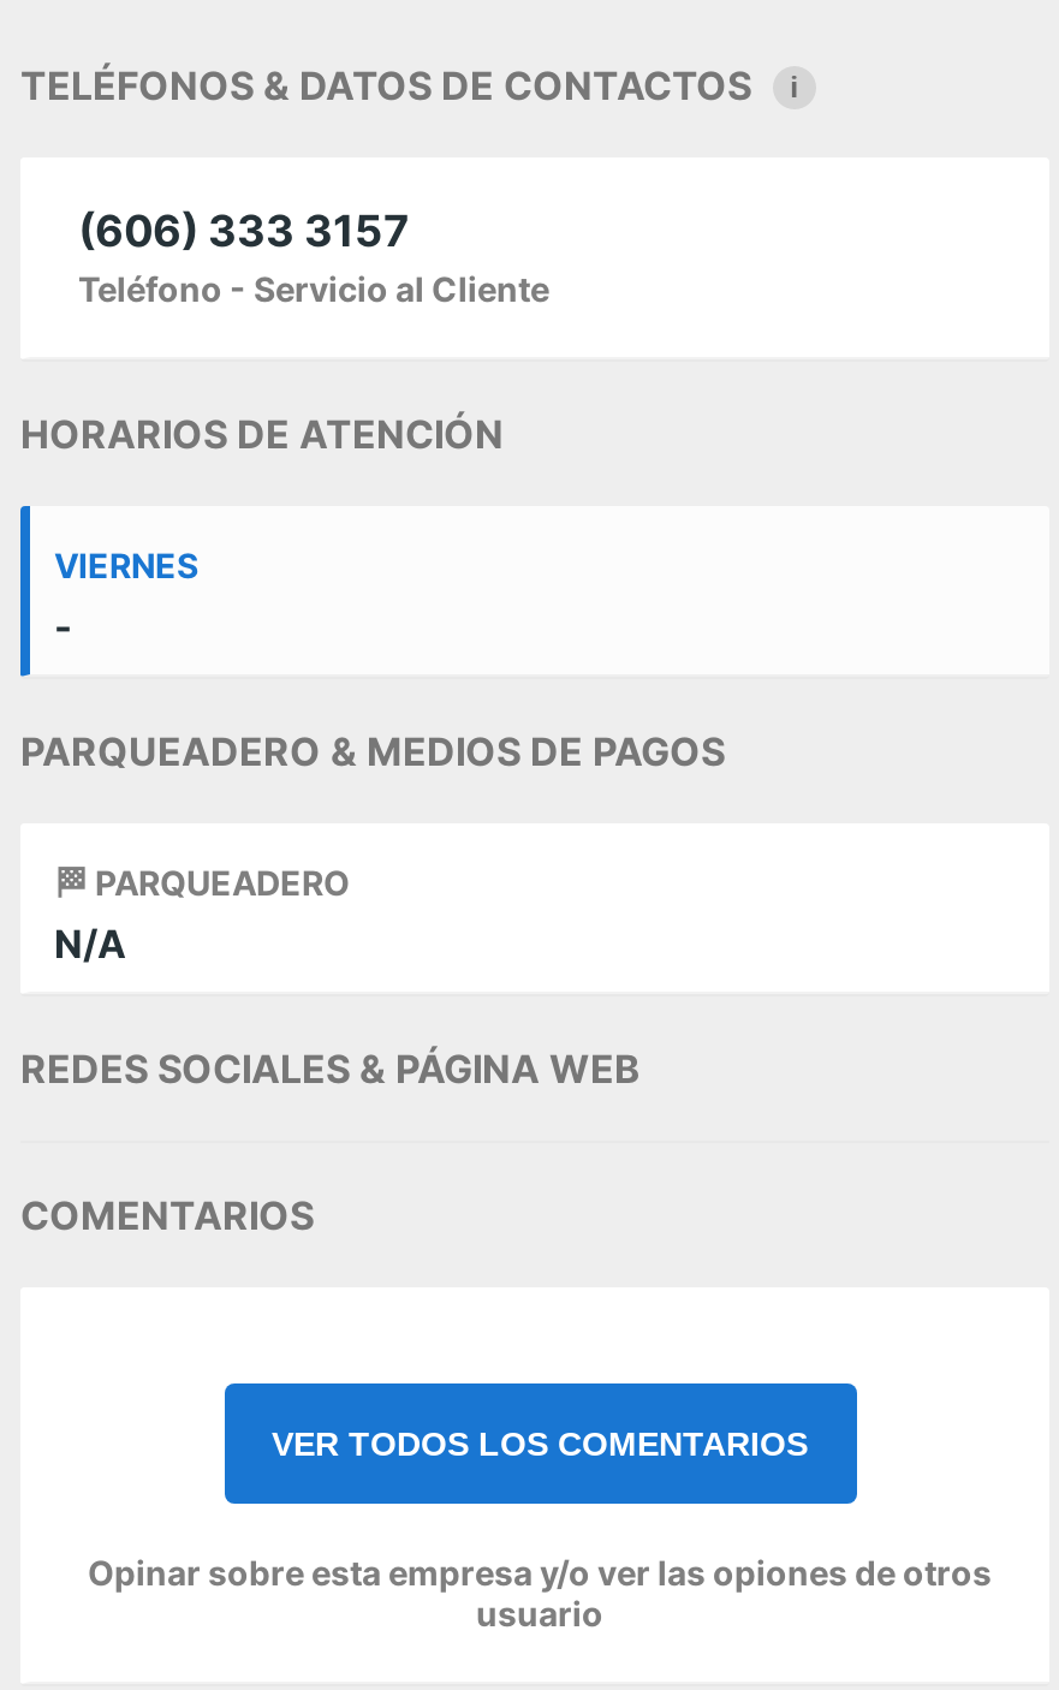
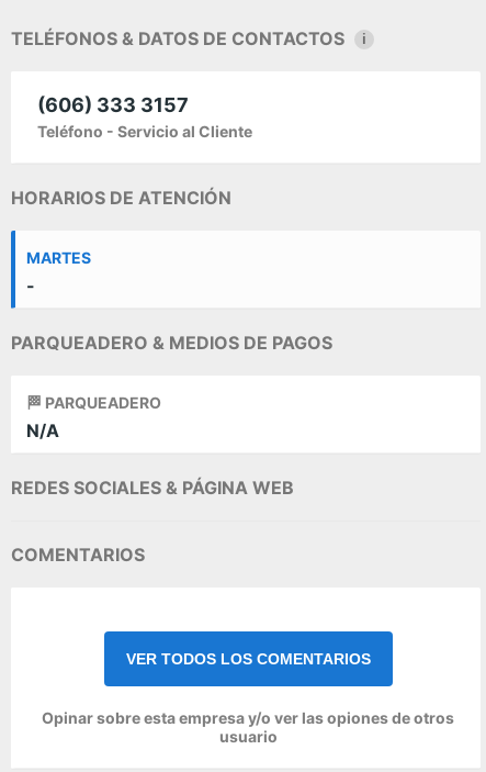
[54,545,198,586] VIERNES -> [26,248,91,267] MARTES

